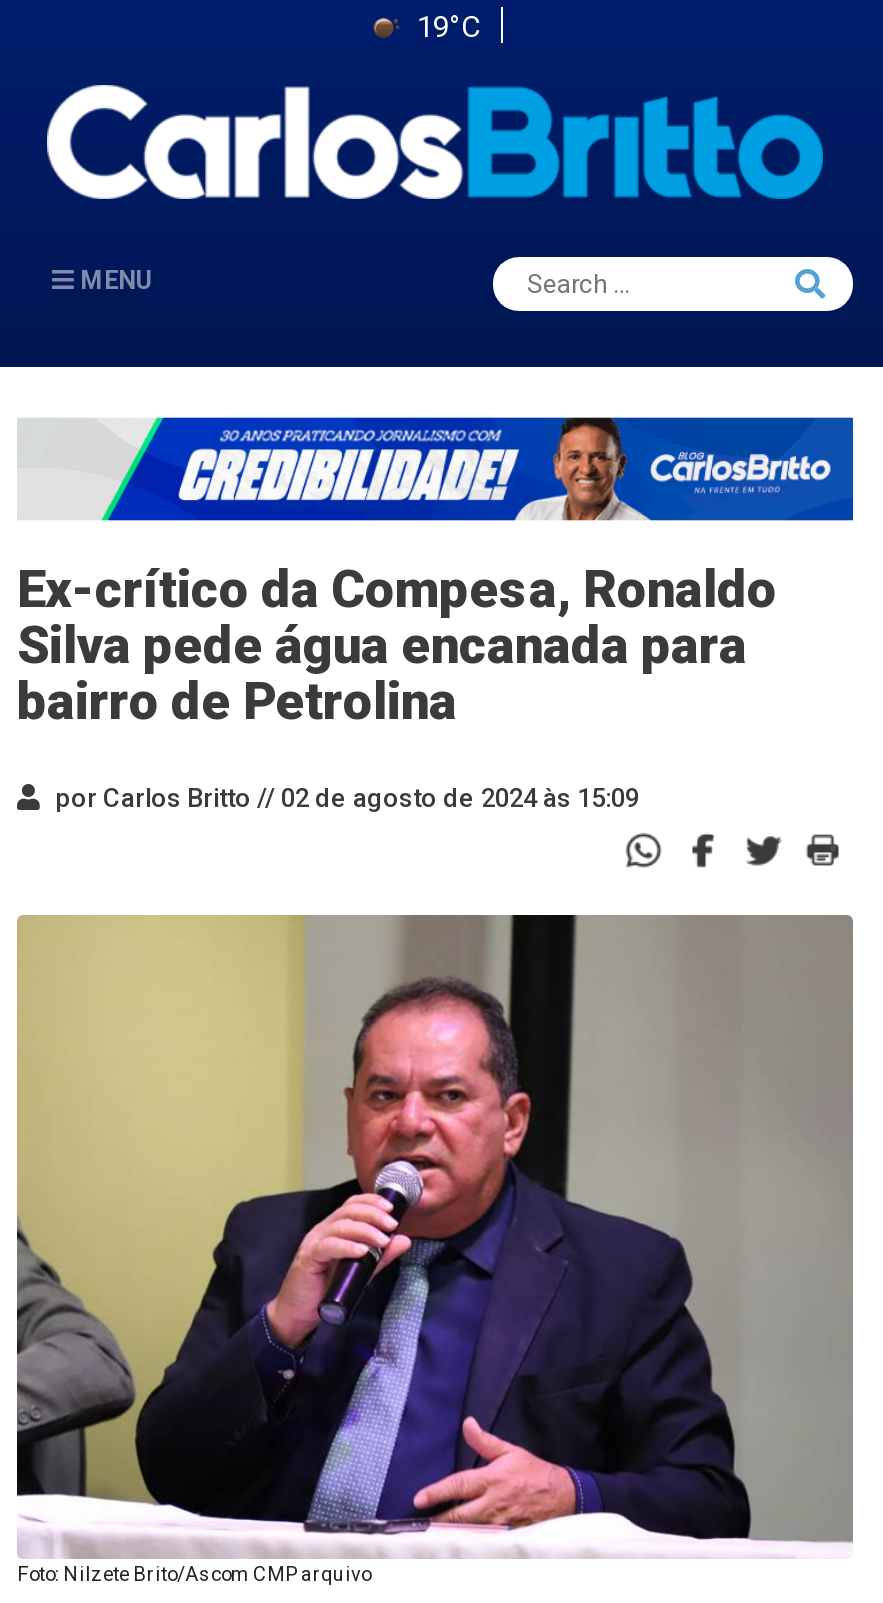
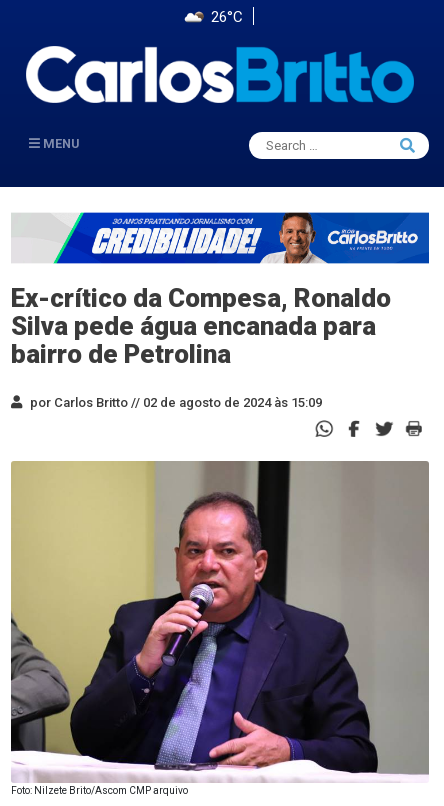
[417,9,481,45] 19°C -> [211,8,243,26] 26°C

